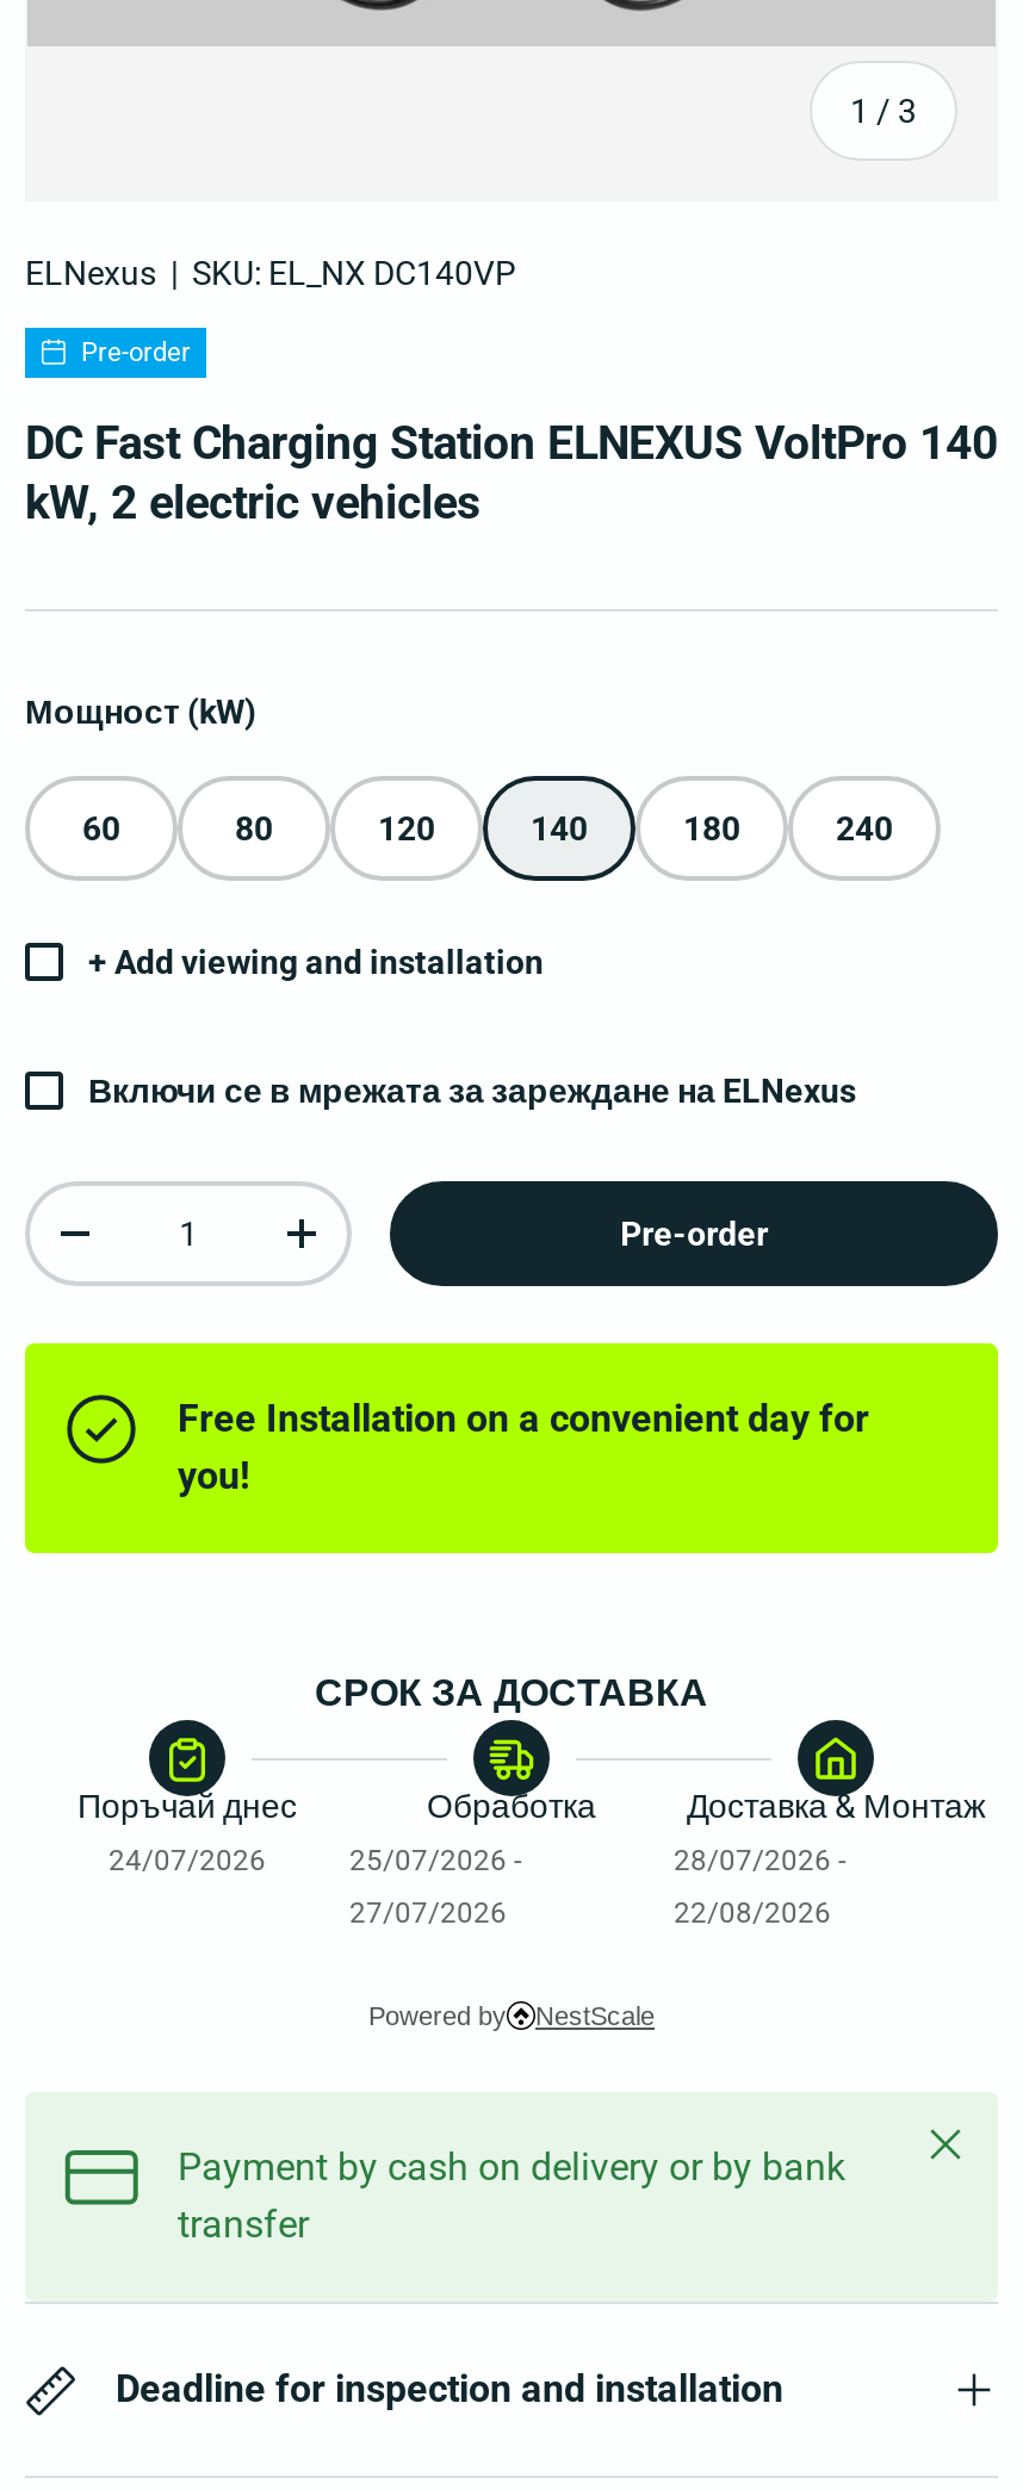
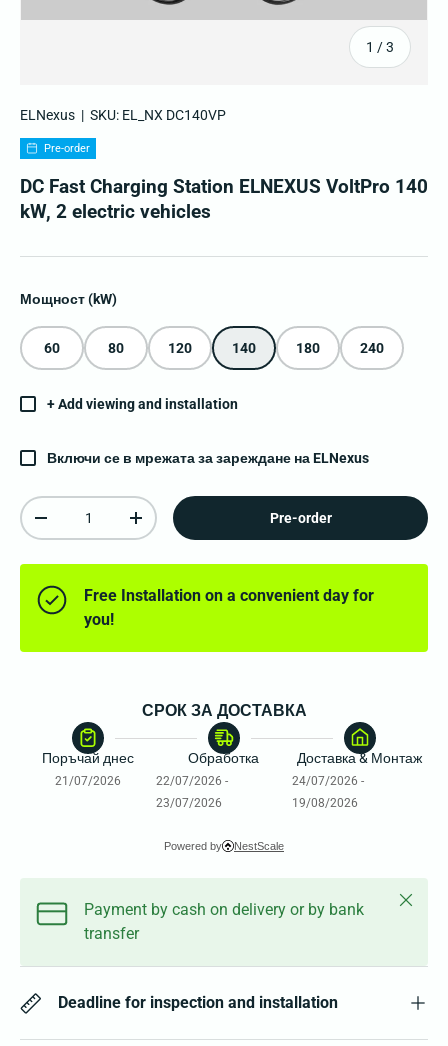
[108,1844,266,1878] 24/07/2026 -> [55,774,121,788] 21/07/2026
[349,1844,521,1878] 25/07/2026 - -> [156,774,228,788] 22/07/2026 -
[674,1844,845,1878] 28/07/2026 - -> [292,774,364,788] 24/07/2026 -
[349,1897,507,1930] 27/07/2026 -> [156,796,222,810] 23/07/2026
[674,1897,831,1930] 22/08/2026 -> [292,796,358,810] 19/08/2026

